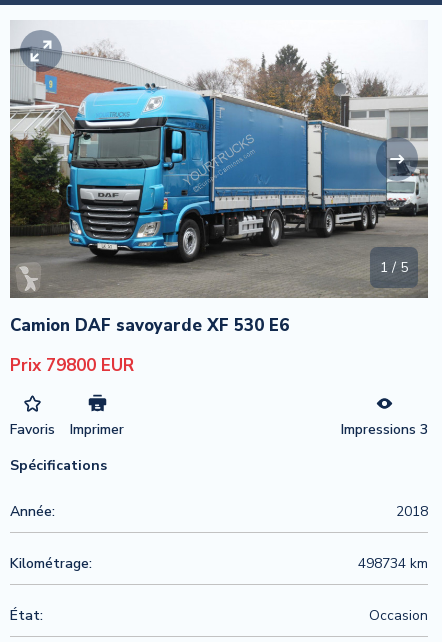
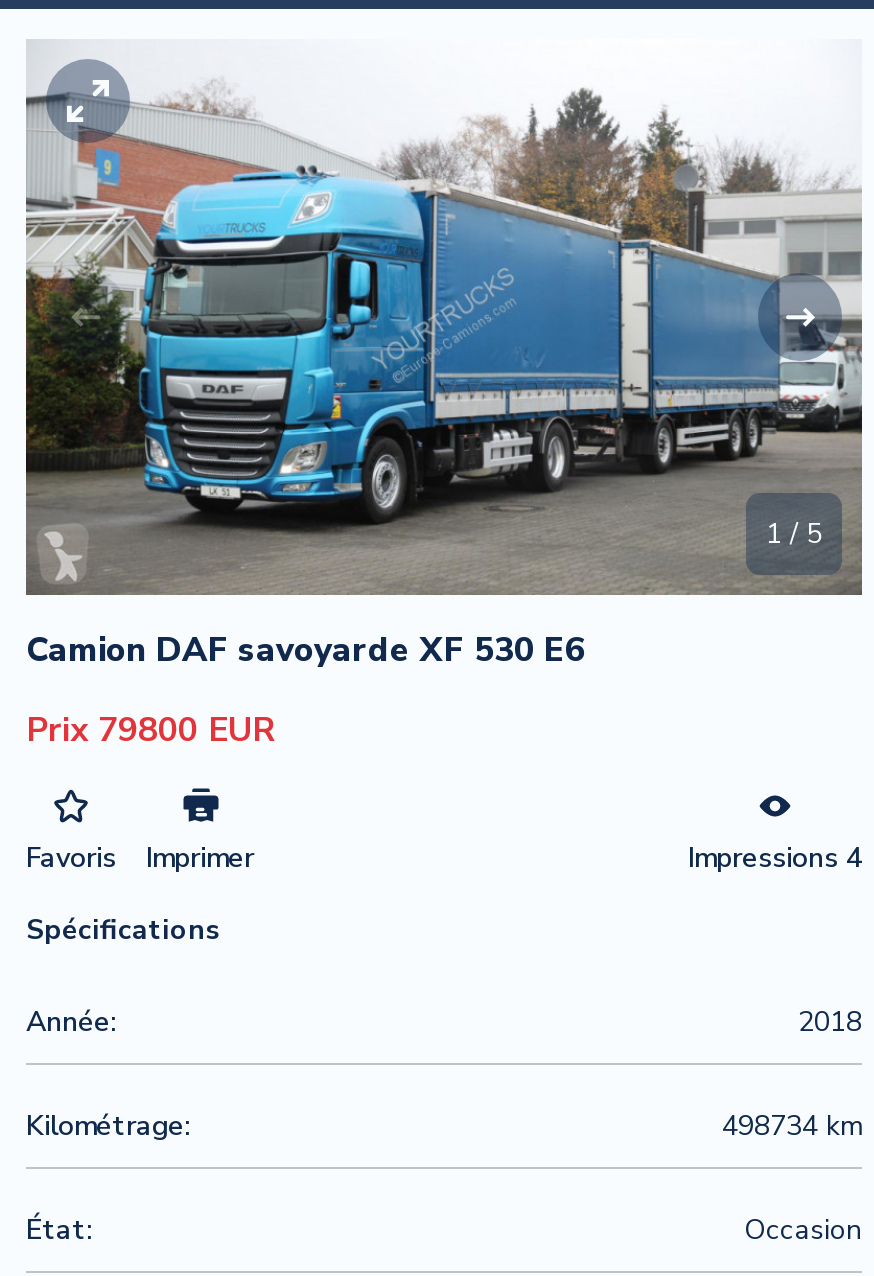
[341,420,428,439] Impressions 3 -> [688,839,862,877] Impressions 4

